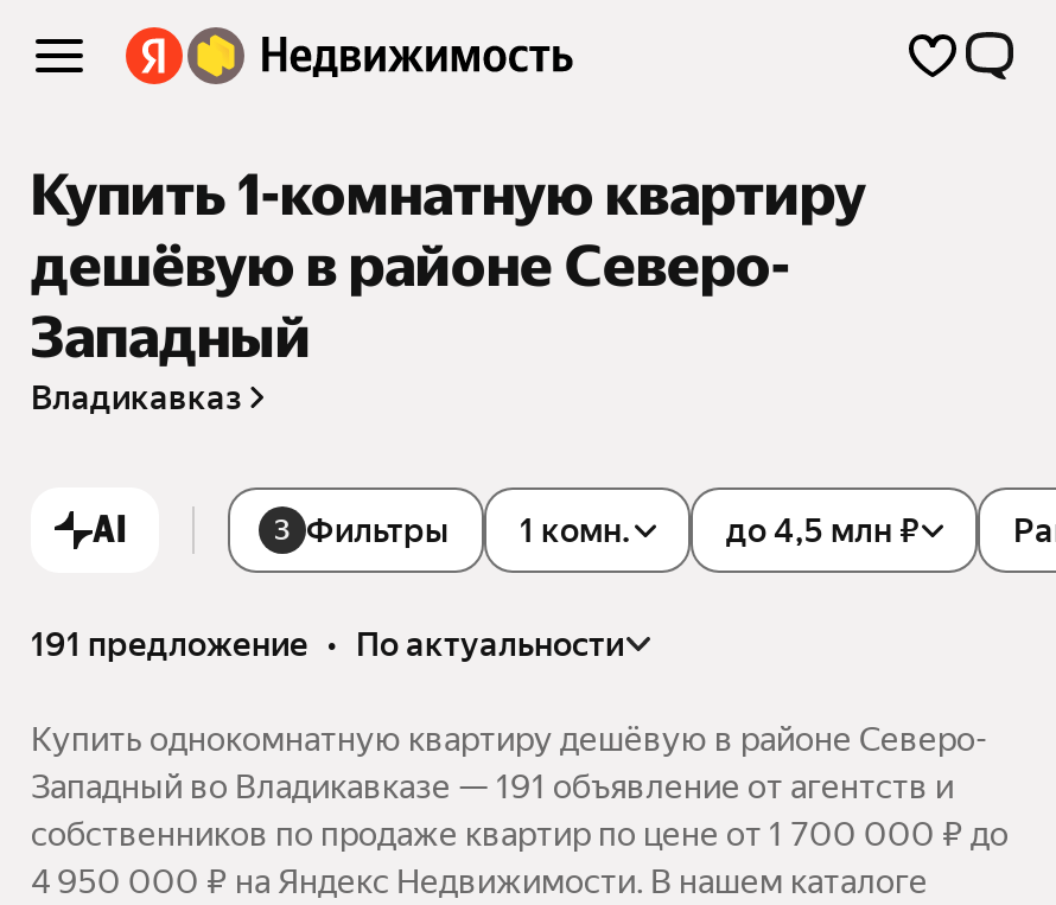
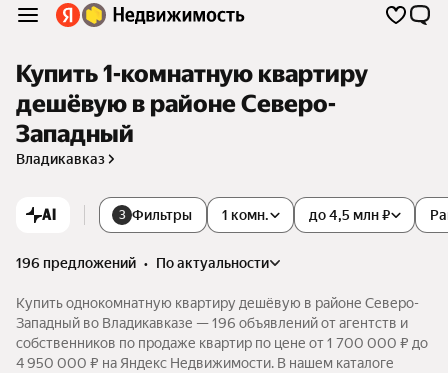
[31,625,624,663] 191 предложение • по актуальности -> [16,255,269,271] 196 предложений • по актуальности
[31,767,954,805] Западный во Владикавказе — 191 объявление от агентств и -> [16,315,408,331] Западный во Владикавказе — 196 объявлений от агентств и

